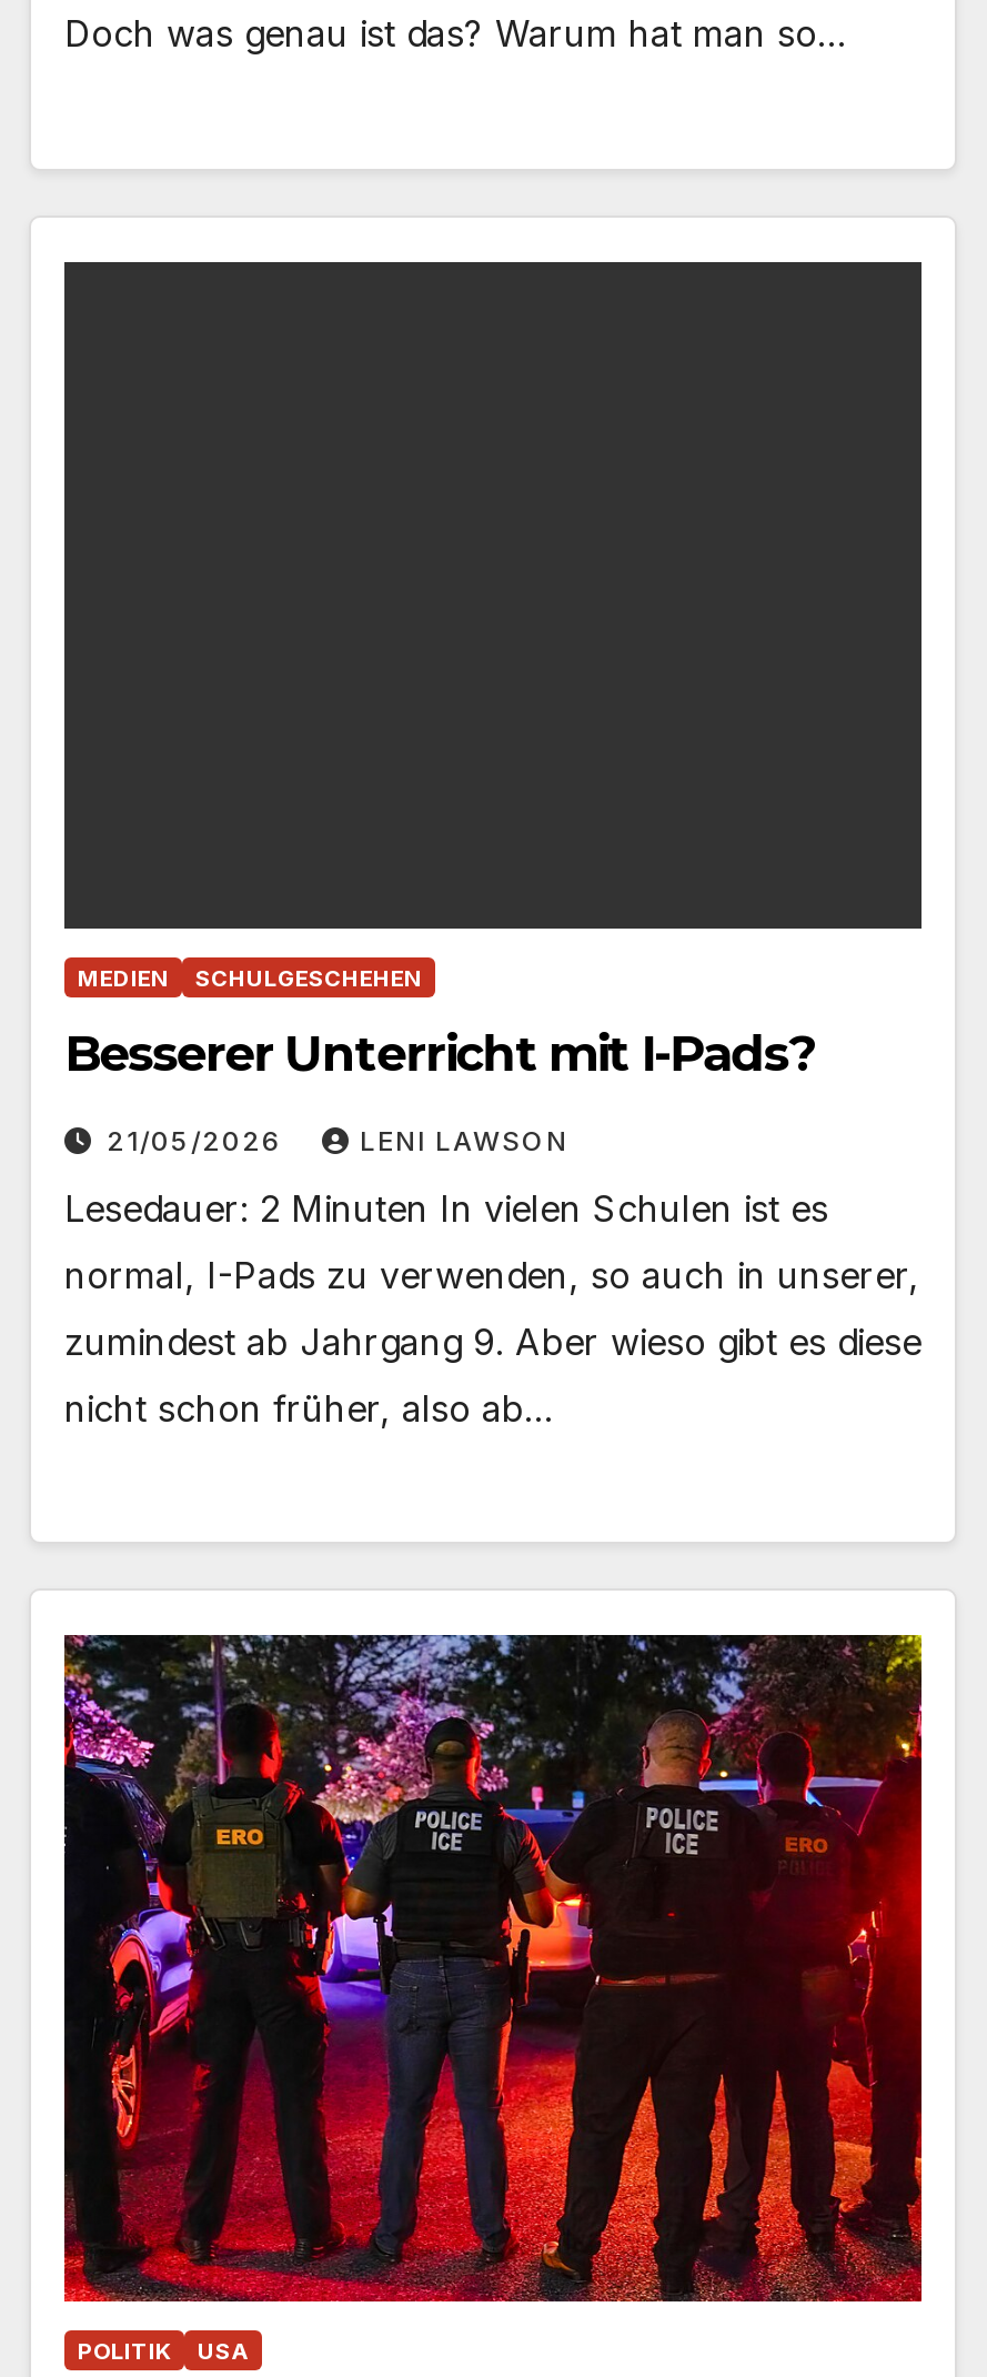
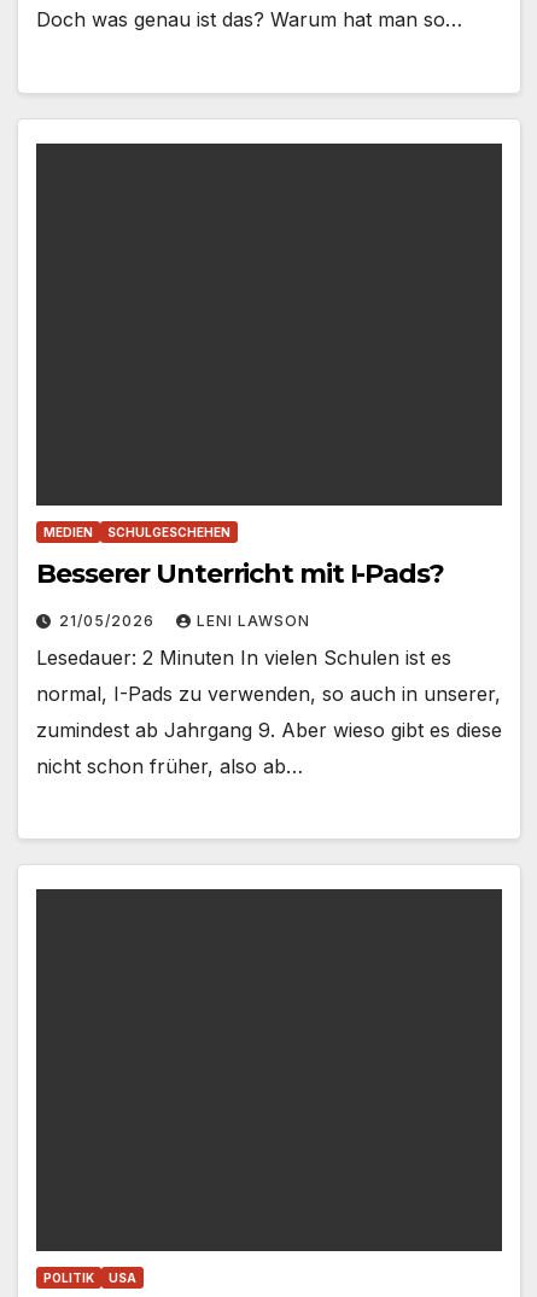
[62,1633,924,2304] [image] -> none

